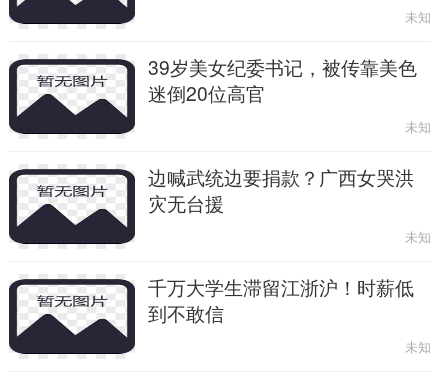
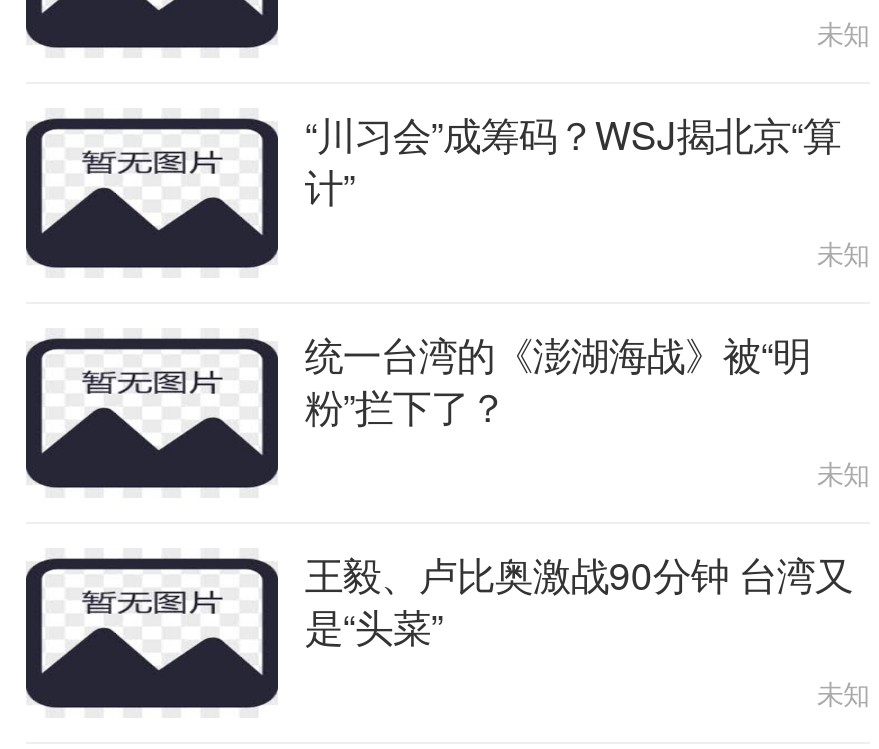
[148,53,417,106] 39岁美女纪委书记，被传靠美色 | 迷倒20位高官 -> [305,105,841,211] “川习会”成筹码？WSJ揭北京“算 | 计”
[148,163,414,216] 边喊武统边要捐款？广西女哭洪 | 灾无台援 -> [305,326,811,432] 统一台湾的《澎湖海战》被“明 | 粉”拦下了？
[148,273,414,326] 千万大学生滞留江浙沪！时薪低 | 到不敢信 -> [305,546,853,652] 王毅、卢比奥激战90分钟 台湾又 | 是“头菜”

